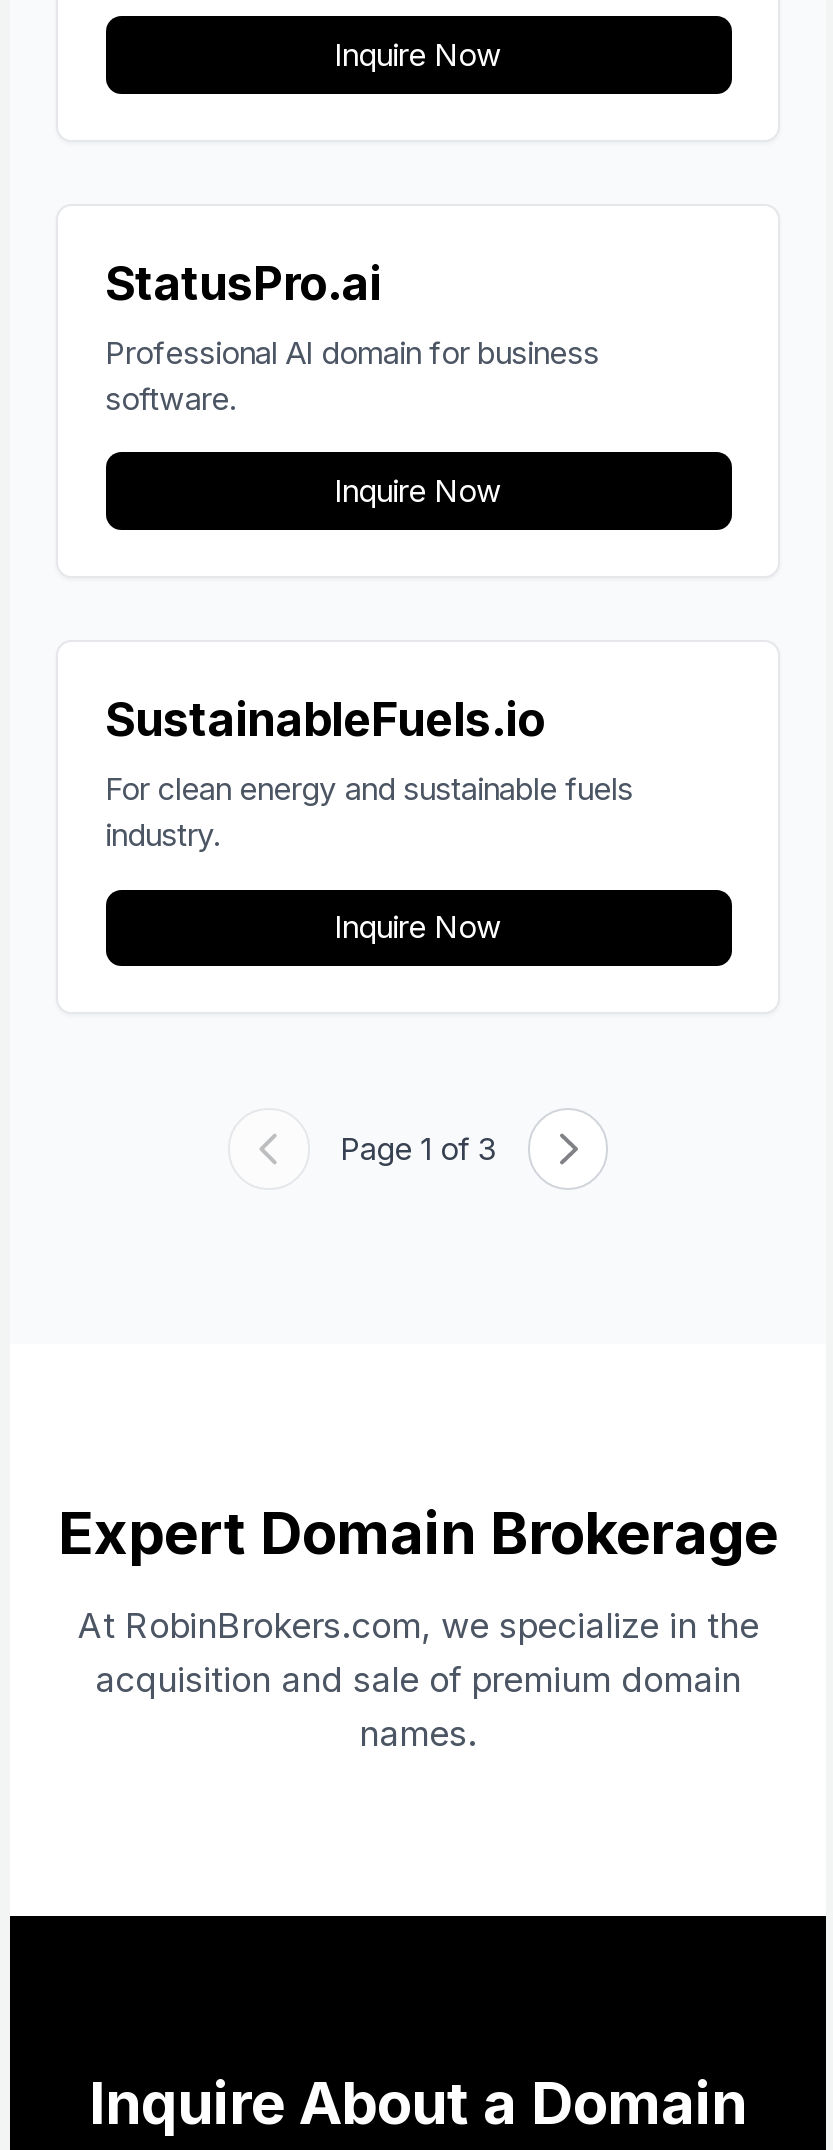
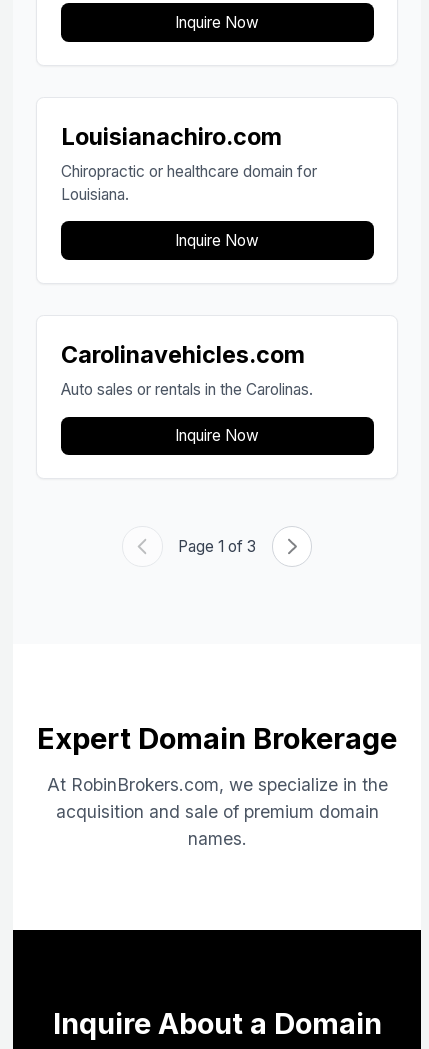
[105,254,599,418] StatusPro.ai | Professional AI domain for business | software. -> [60,122,316,204] Louisianachiro.com | Chiropractic or healthcare domain for | Louisiana.
[105,691,633,854] SustainableFuels.io | For clean energy and sustainable fuels | industry. -> [60,340,312,399] Carolinavehicles.com | Auto sales or rentals in the Carolinas.

